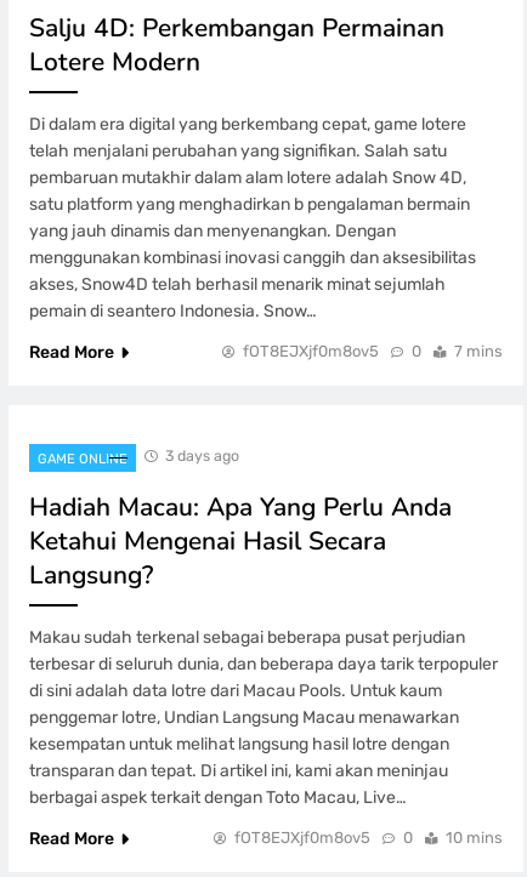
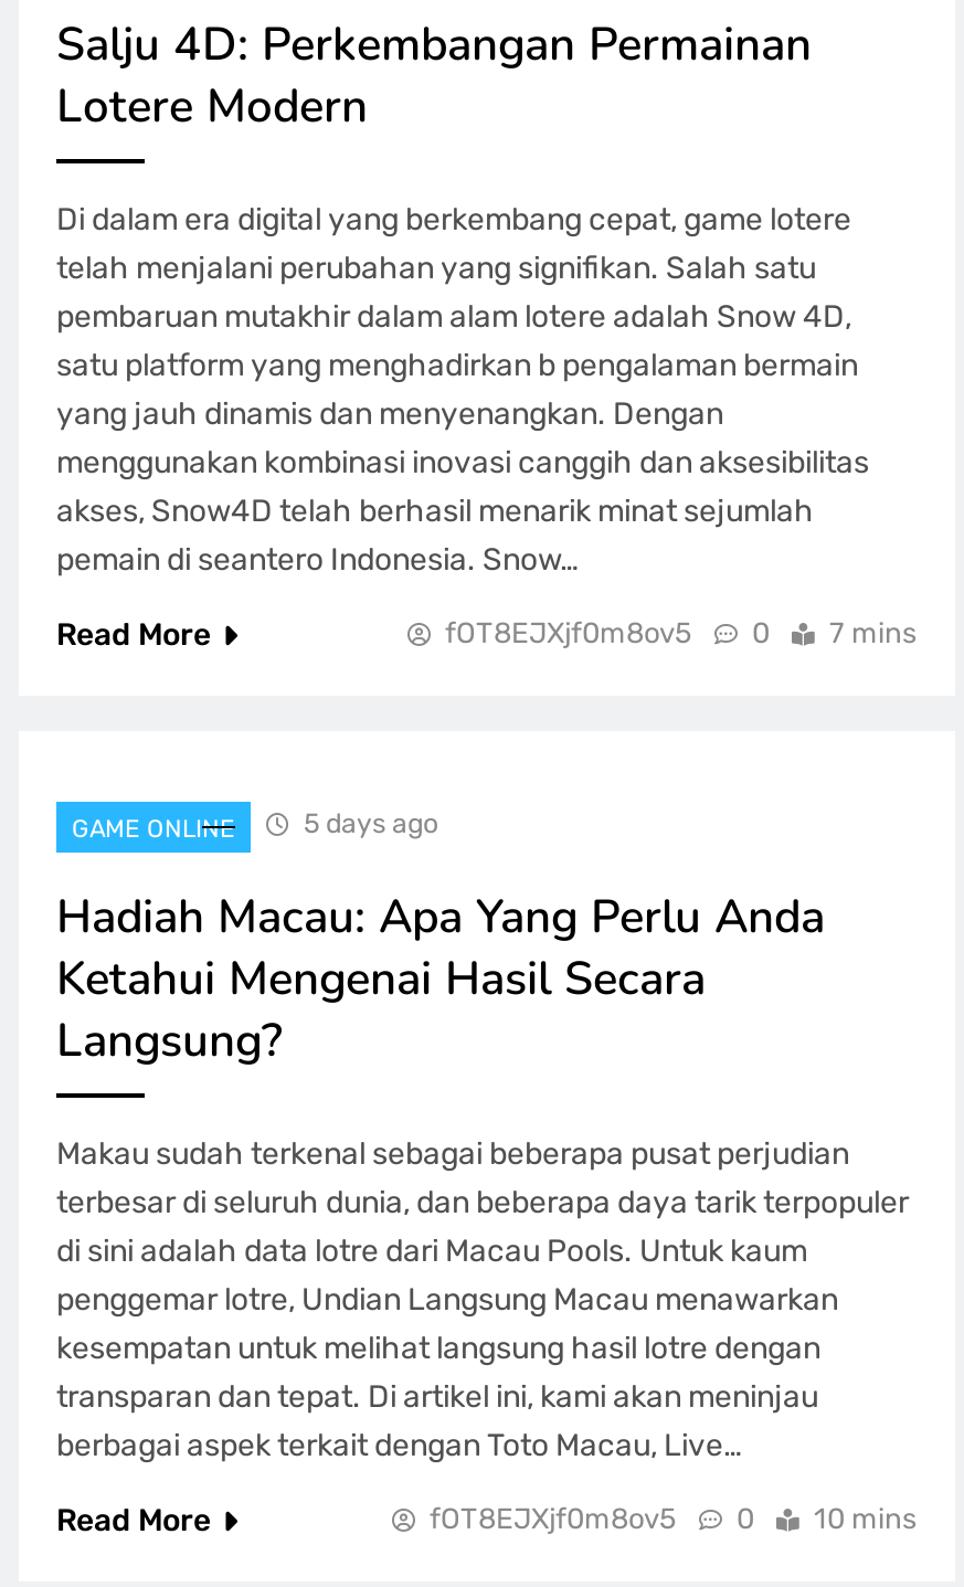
[165,446,239,465] 3 days ago -> [304,806,438,839] 5 days ago

